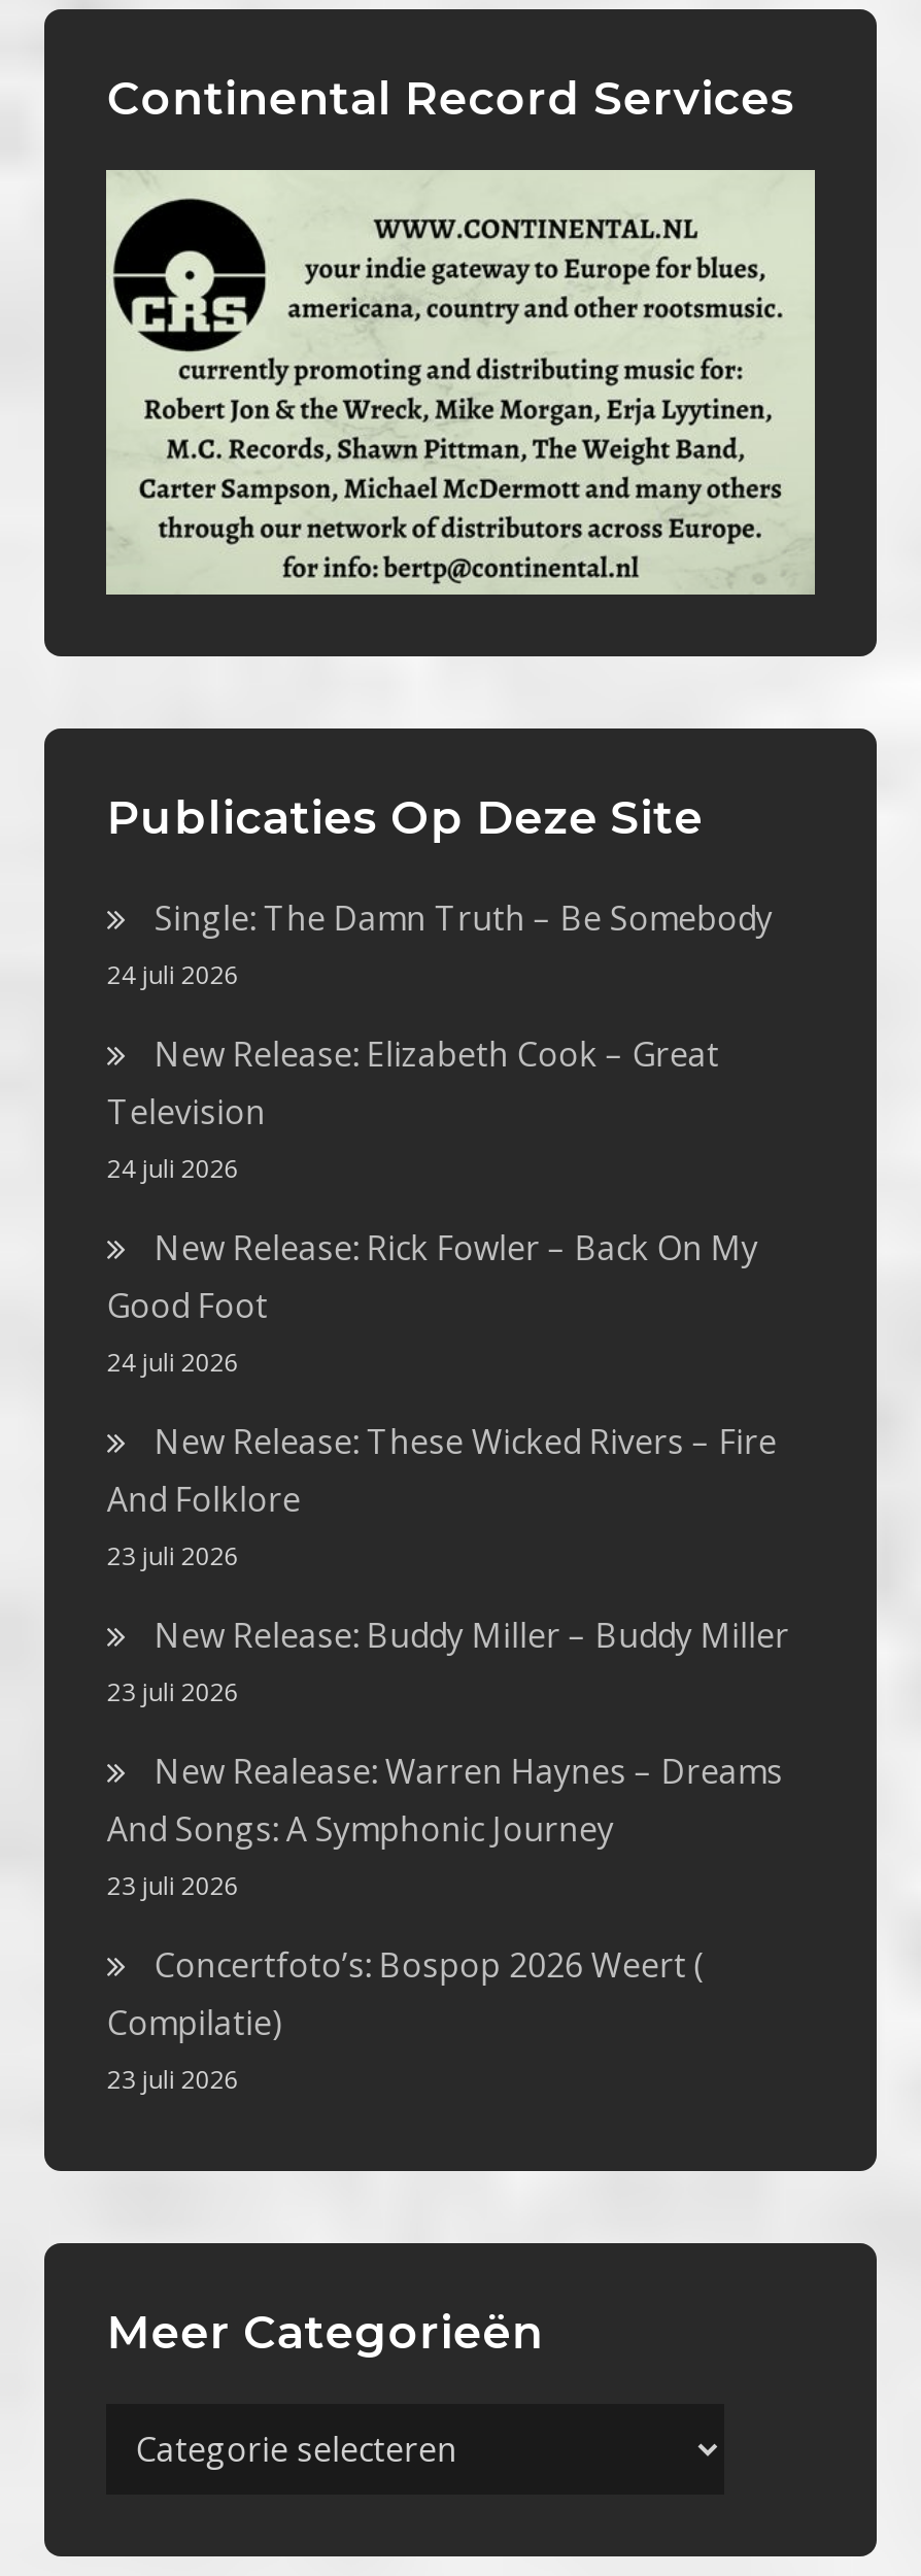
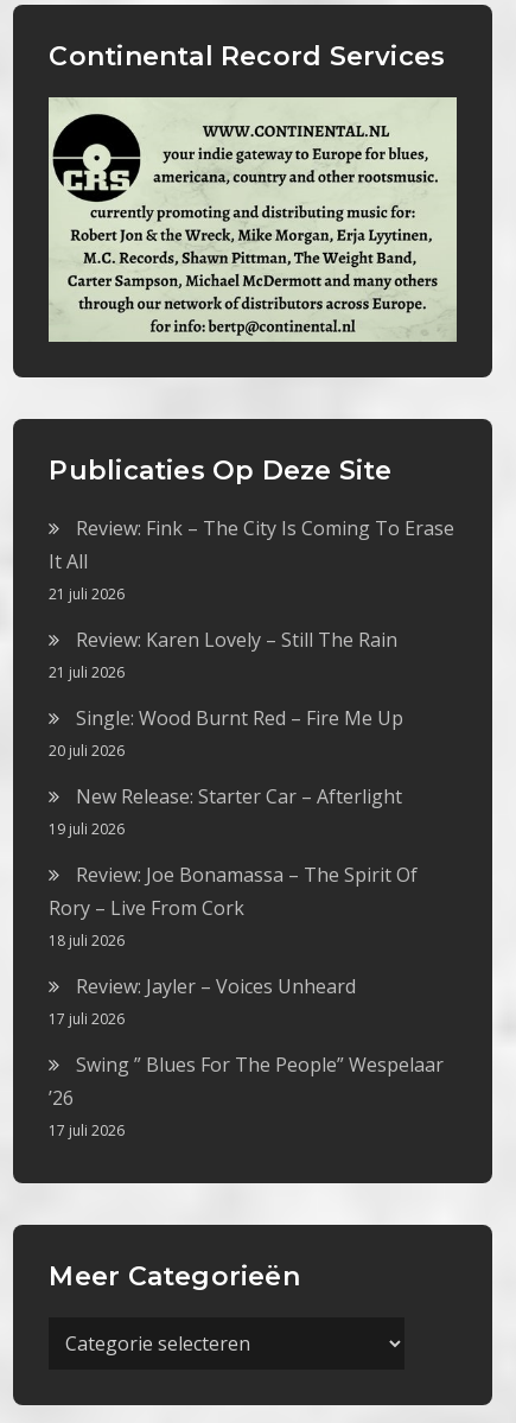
[107,896,772,993] Single: The Damn Truth – Be Somebody | 24 juli 2026 -> [49,515,455,604] Review: Fink – The City Is Coming To Erase | It All | 21 juli 2026
[107,1032,719,1186] New Release: Elizabeth Cook – Great | Television | 24 juli 2026 -> [49,627,398,683] Review: Karen Lovely – Still The Rain | 21 juli 2026
[107,1226,758,1380] New Release: Rick Fowler – Back On My | Good Foot | 24 juli 2026 -> [49,705,404,761] Single: Wood Burnt Red – Fire Me Up | 20 juli 2026
[107,1419,777,1574] New Release: These Wicked Rivers – Fire | And Folklore | 23 juli 2026 -> [49,784,403,839] New Release: Starter Car – Afterlight | 19 juli 2026
[107,1613,789,1710] New Release: Buddy Miller – Buddy Miller | 23 juli 2026 -> [49,862,418,951] Review: Joe Bonamassa – The Spirit Of | Rory – Live From Cork | 18 juli 2026
[107,1749,783,1904] New Realease: Warren Haynes – Dreams | And Songs: A Symphonic Journey | 23 juli 2026 -> [49,973,356,1029] Review: Jayler – Voices Unheard | 17 juli 2026
[107,1943,704,2097] Concertfoto’s: Bospop 2026 Weert ( | Compilatie) | 23 juli 2026 -> [49,1052,444,1141] Swing ” Blues For The People” Wespelaar | ’26 | 17 juli 2026

